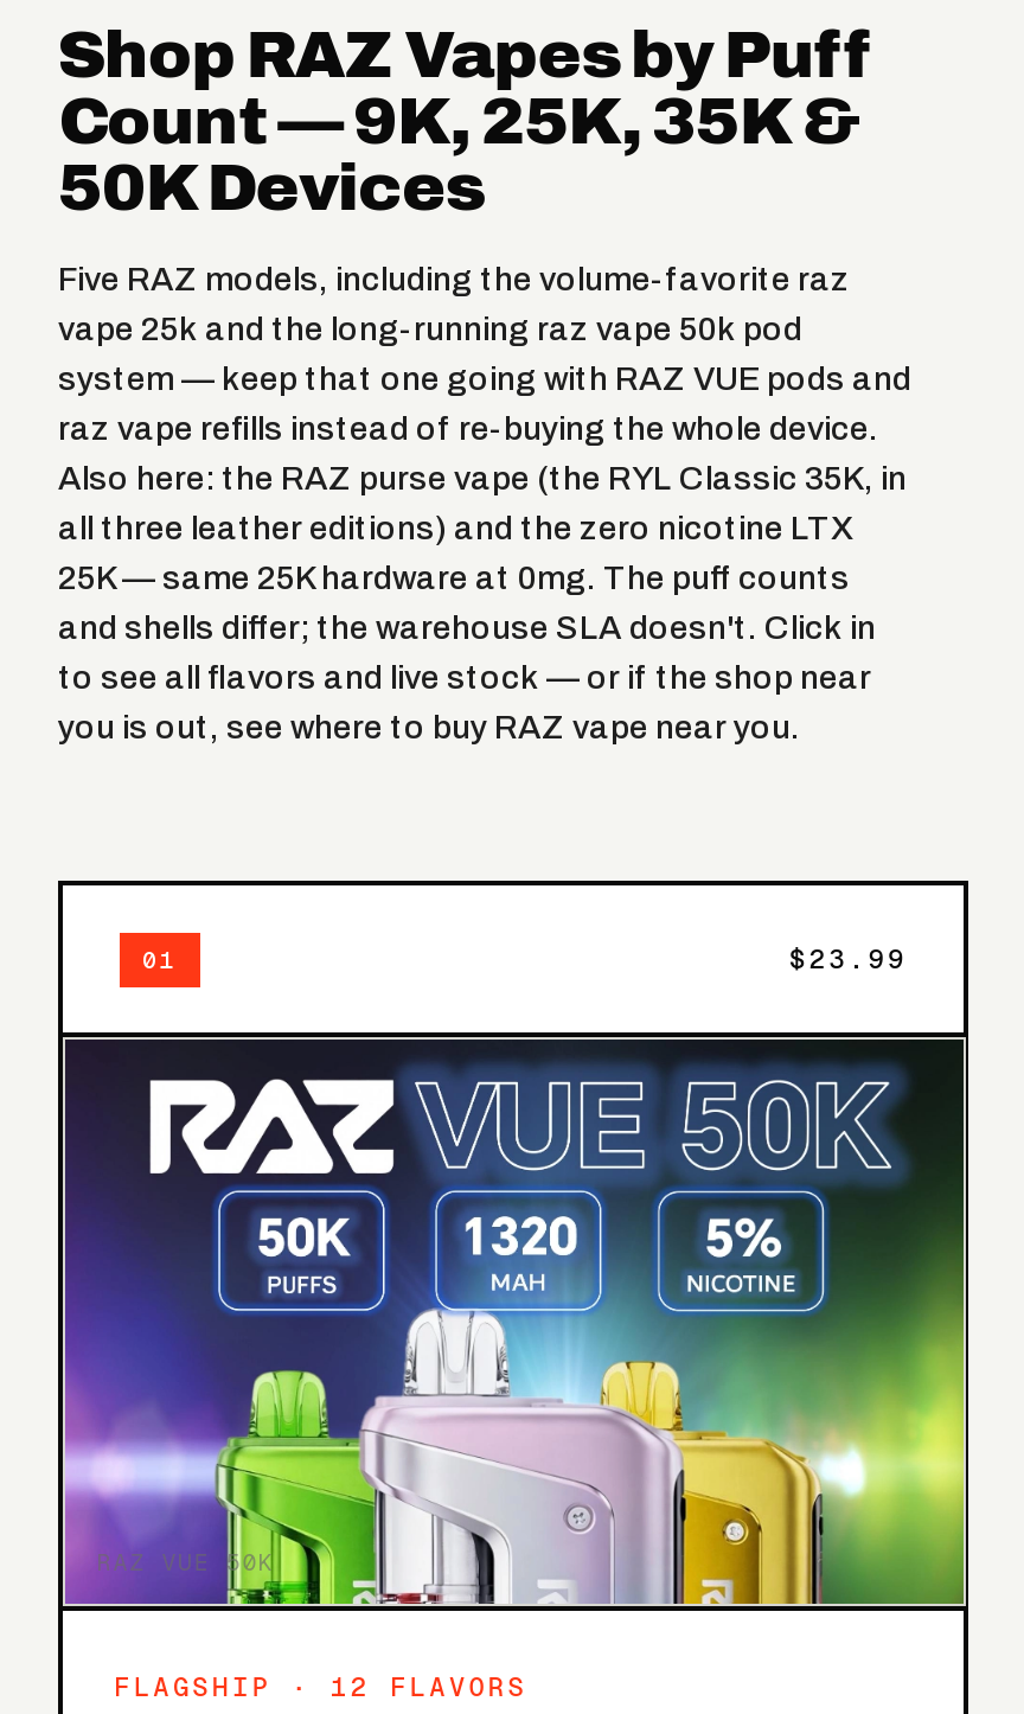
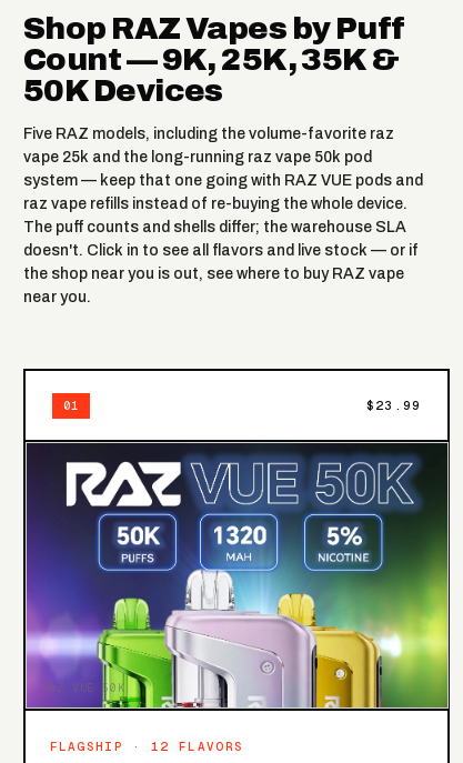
[58,461,907,746] Also here: the RAZ purse vape (the RYL Classic 35K, in | all three leather editions) and the zero nicotine LTX | 25K— same 25K hardware at 0mg. The puff counts | and shells differ; the warehouse SLA doesn't. Click in | to see all flavors and live stock — or if the shop near | you is out, see where to buy RAZ vape near you. -> [23,219,419,305] The puff counts and shells differ; the warehouse SLA | doesn't. Click in to see all flavors and live stock — or if | the shop near you is out, see where to buy RAZ vape | near you.

